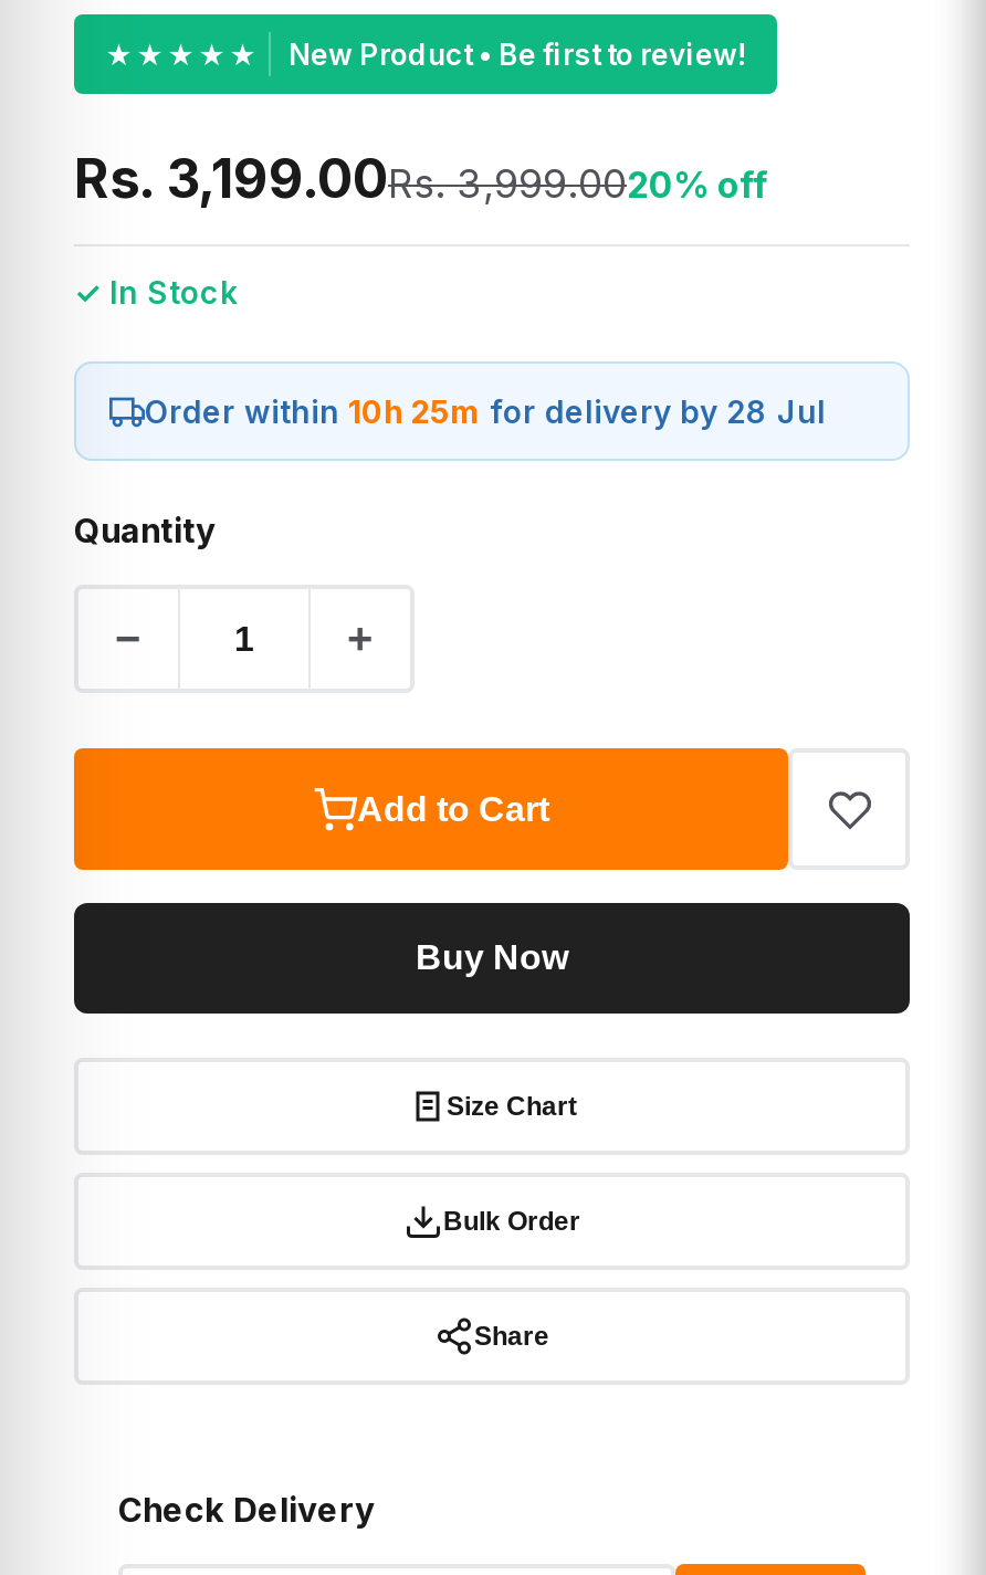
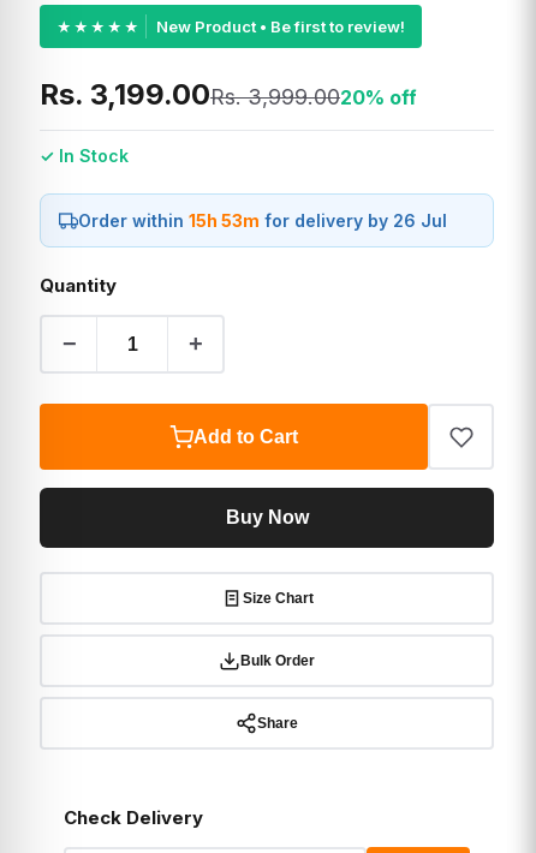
[145,393,826,430] Order within 10h 25m for delivery by 28 Jul -> [78,210,447,231] Order within 15h 53m for delivery by 26 Jul

